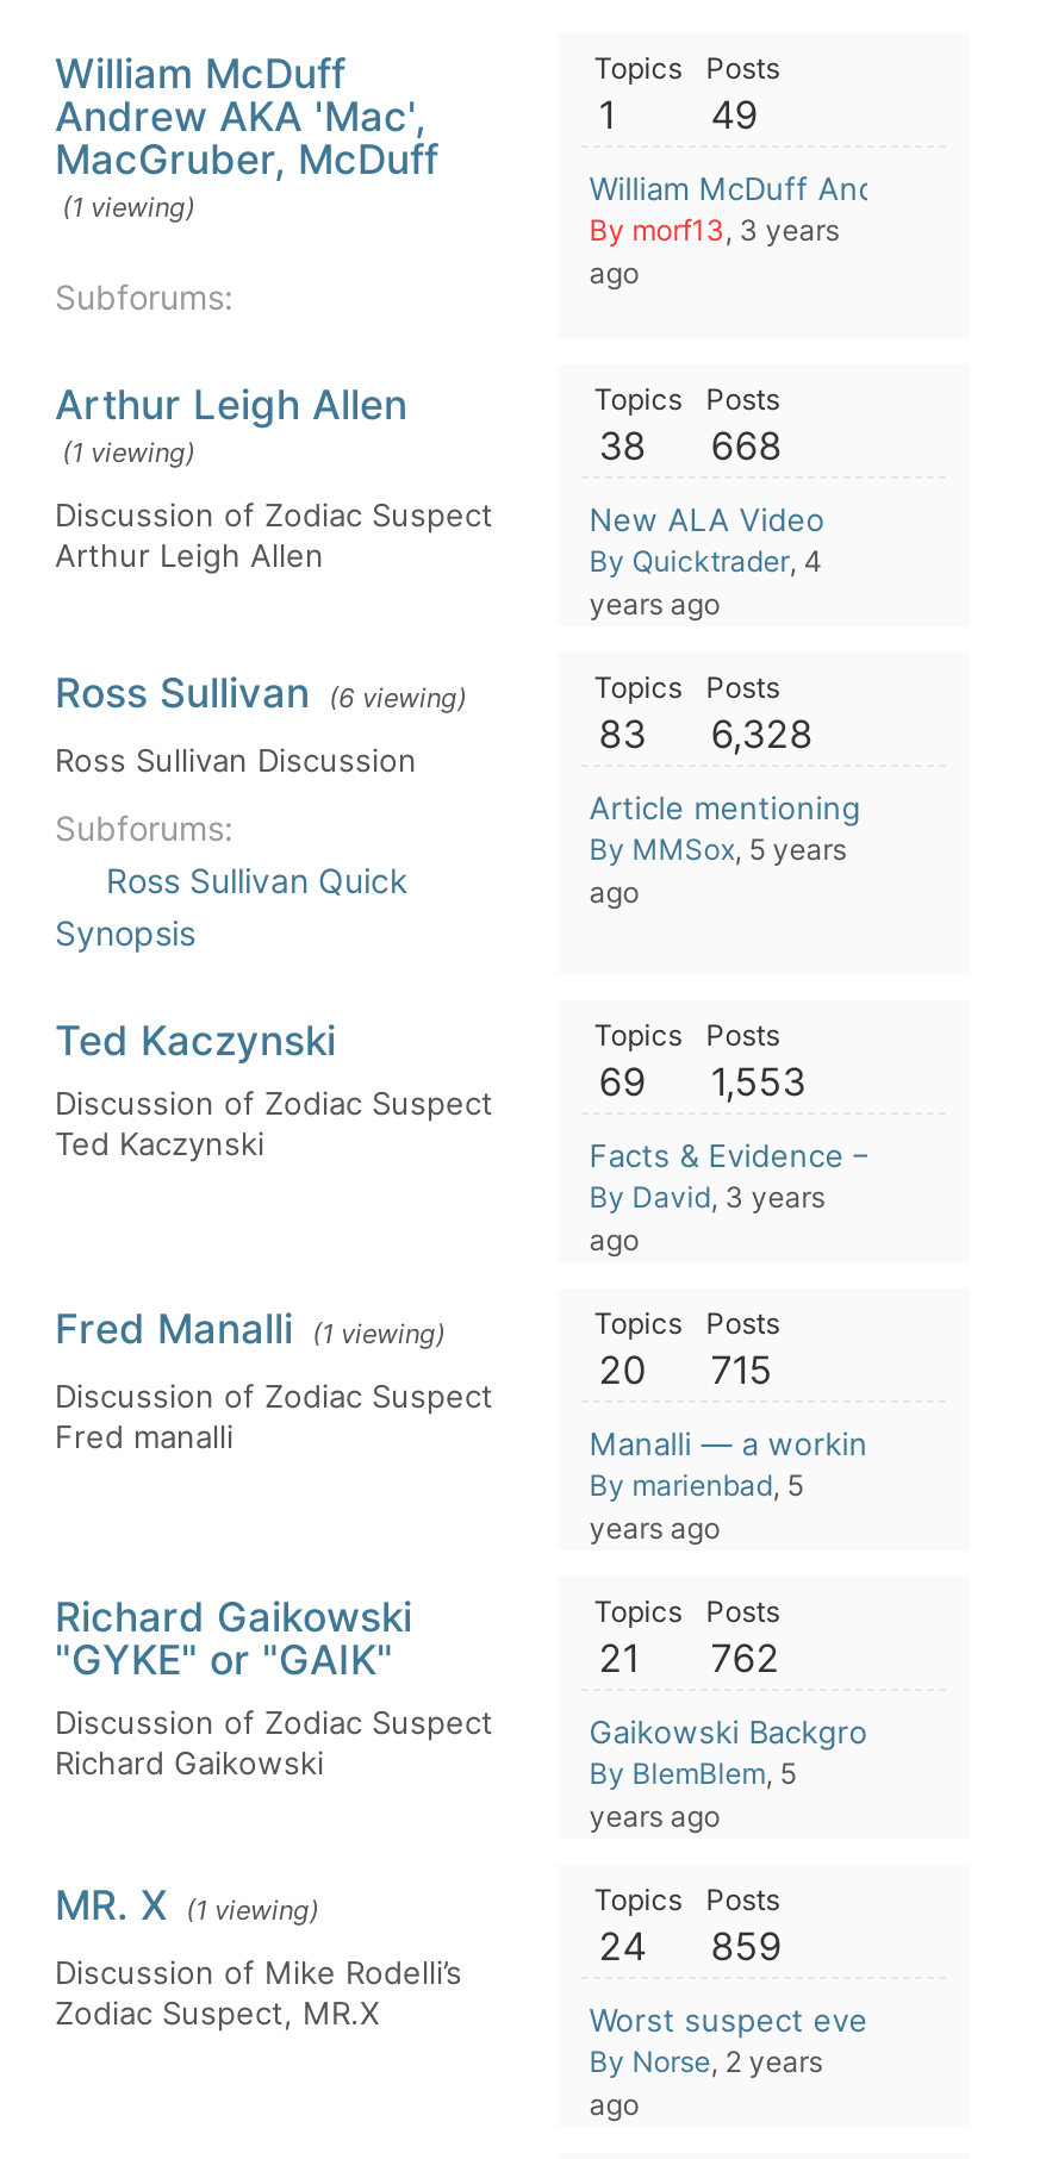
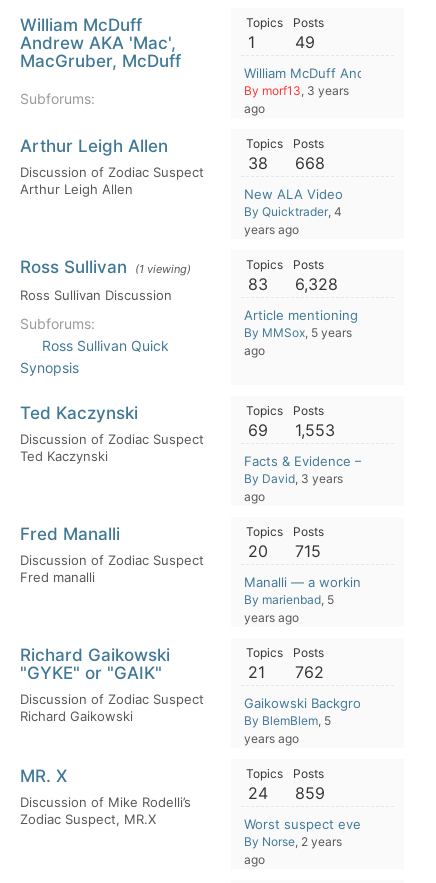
[62,191,195,225] (1 viewing) -> none
[62,437,195,470] (1 viewing) -> none
moved [55,496,493,575] -> [20,164,204,197]: Discussion of Zodiac Suspect | Arthur Leigh Allen
[55,670,467,718] Ross Sullivan (6 viewing) -> [20,257,191,277] Ross Sullivan (1 viewing)
[55,1306,446,1354] Fred Manalli (1 viewing) -> [20,524,120,544] Fred Manalli
[55,1882,319,1930] MR. X (1 viewing) -> [20,766,67,786] MR. X

